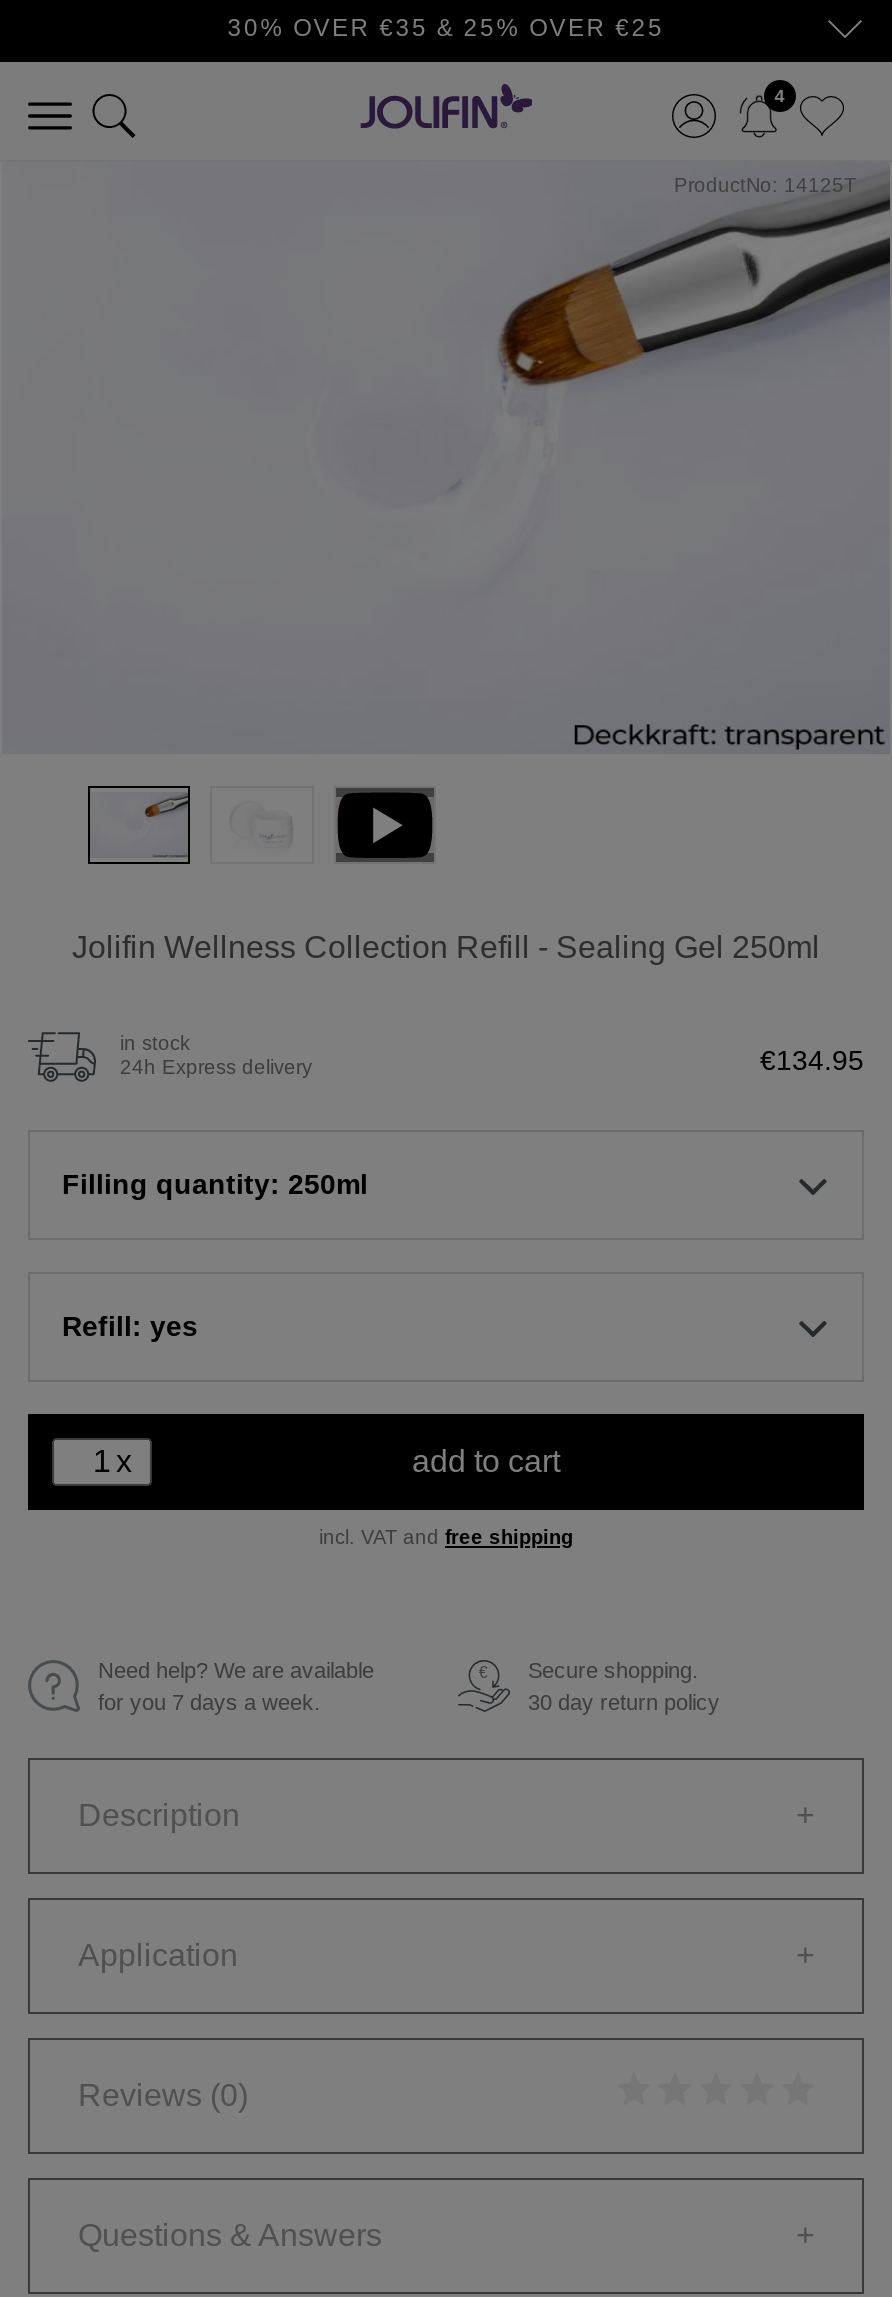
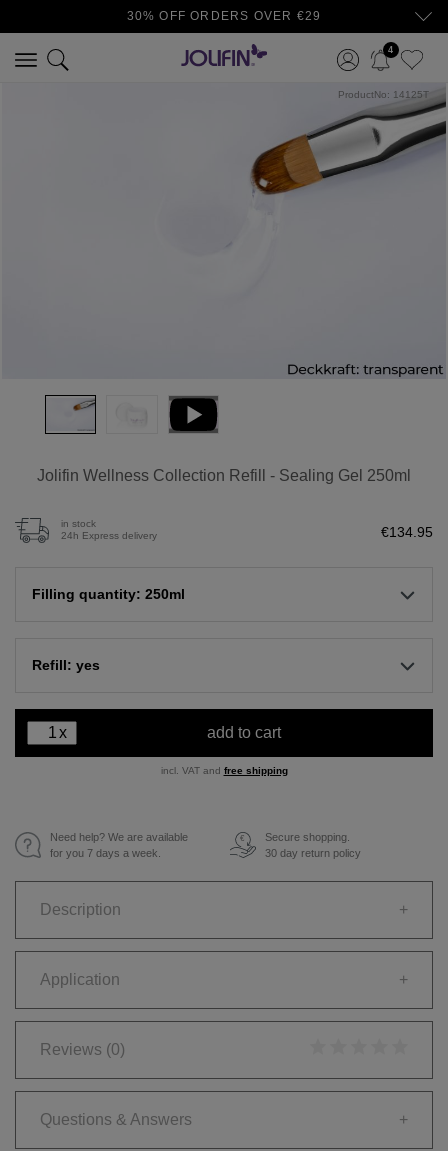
[228,14,664,42] 30% OVER €35 & 25% OVER €25 -> [127,9,321,23] 30% OFF ORDERS OVER €29

